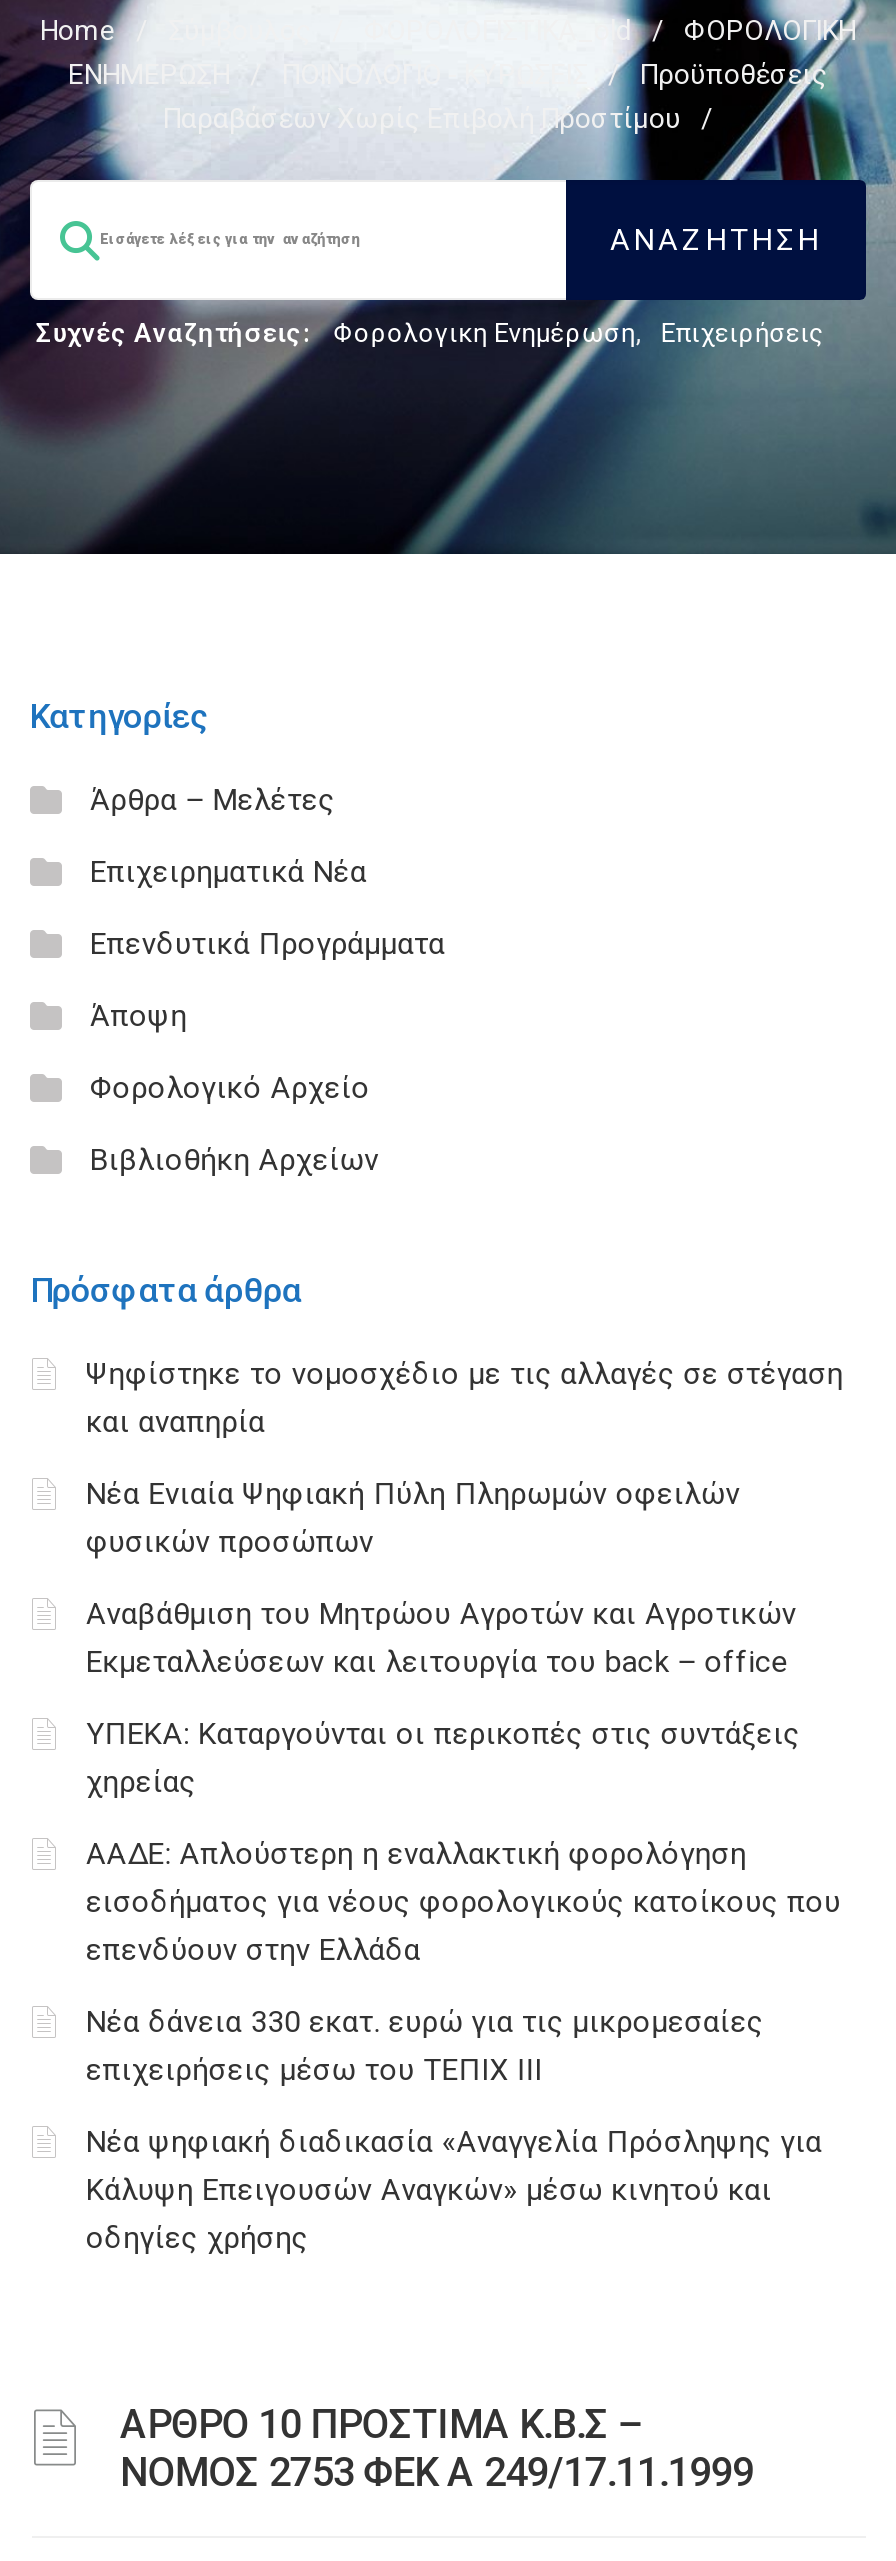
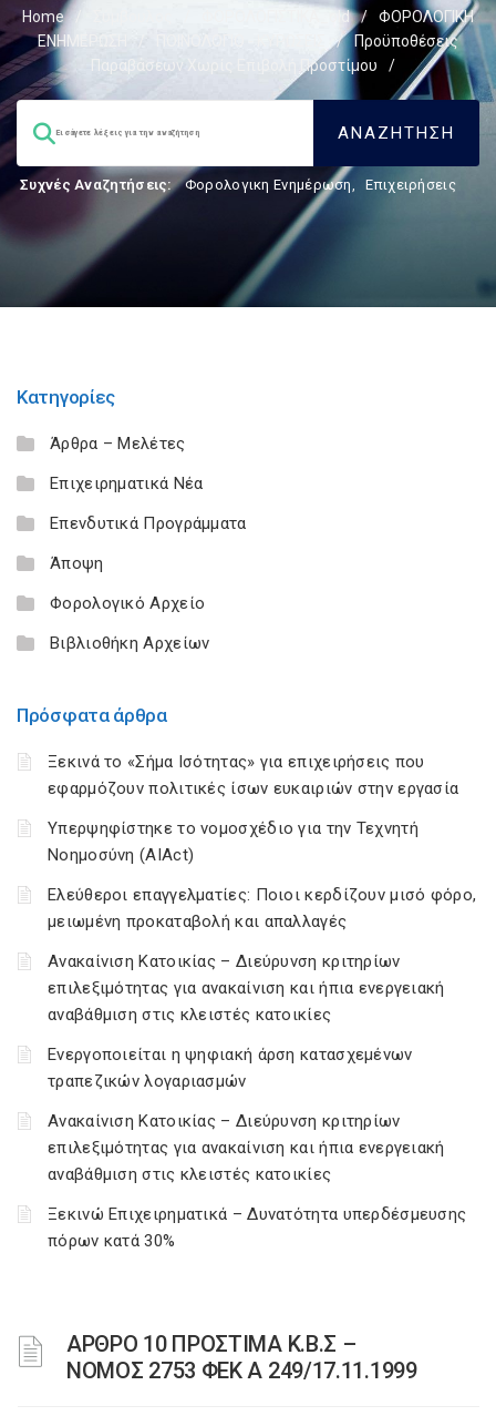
[86,1356,843,1440] Ψηφίστηκε το νομοσχέδιο με τις αλλαγές σε στέγαση | και αναπηρία -> [48,752,459,798] Ξεκινά το «Σήμα Ισότητας» για επιχειρήσεις που | εφαρμόζουν πολιτικές ίσων ευκαιριών στην εργασία
[86,1476,740,1560] Νέα Ενιαία Ψηφιακή Πύλη Πληρωμών οφειλών | φυσικών προσώπων -> [48,818,418,865] Υπερψηφίστηκε το νομοσχέδιο για την Τεχνητή | Νοημοσύνη (AIAct)
[86,1596,796,1680] Αναβάθμιση του Μητρώου Αγροτών και Αγροτικών | Εκμεταλλεύσεων και λειτουργία του back – office -> [48,885,476,931] Ελεύθεροι επαγγελματίες: Ποιοι κερδίζουν μισό φόρο, | μειωμένη προκαταβολή και απαλλαγές
[86,1716,800,1800] ΥΠΕΚΑ: Καταργούνται οι περικοπές στις συντάξεις | χηρείας -> [48,951,445,1025] Ανακαίνιση Κατοικίας – Διεύρυνση κριτηρίων | επιλεξιμότητας για ανακαίνιση και ήπια ενεργειακή | αναβάθμιση στις κλειστές κατοικίες
[86,1836,841,1968] ΑΑΔΕ: Απλούστερη η εναλλακτική φορολόγηση | εισοδήματος για νέους φορολογικούς κατοίκους που | επενδύουν στην Ελλάδα -> [48,1045,413,1091] Ενεργοποιείται η ψηφιακή άρση κατασχεμένων | τραπεζικών λογαριασμών
[86,2004,764,2088] Νέα δάνεια 330 εκατ. ευρώ για τις μικρομεσαίες | επιχειρήσεις μέσω του ΤΕΠΙΧ ΙΙΙ -> [48,1111,445,1184] Ανακαίνιση Κατοικίας – Διεύρυνση κριτηρίων | επιλεξιμότητας για ανακαίνιση και ήπια ενεργειακή | αναβάθμιση στις κλειστές κατοικίες
[86,2124,822,2256] Νέα ψηφιακή διαδικασία «Αναγγελία Πρόσληψης για | Κάλυψη Επειγουσών Αναγκών» μέσω κινητού και | οδηγίες χρήσης -> [48,1204,467,1251] Ξεκινώ Επιχειρηματικά – Δυνατότητα υπερδέσμευσης | πόρων κατά 30%

